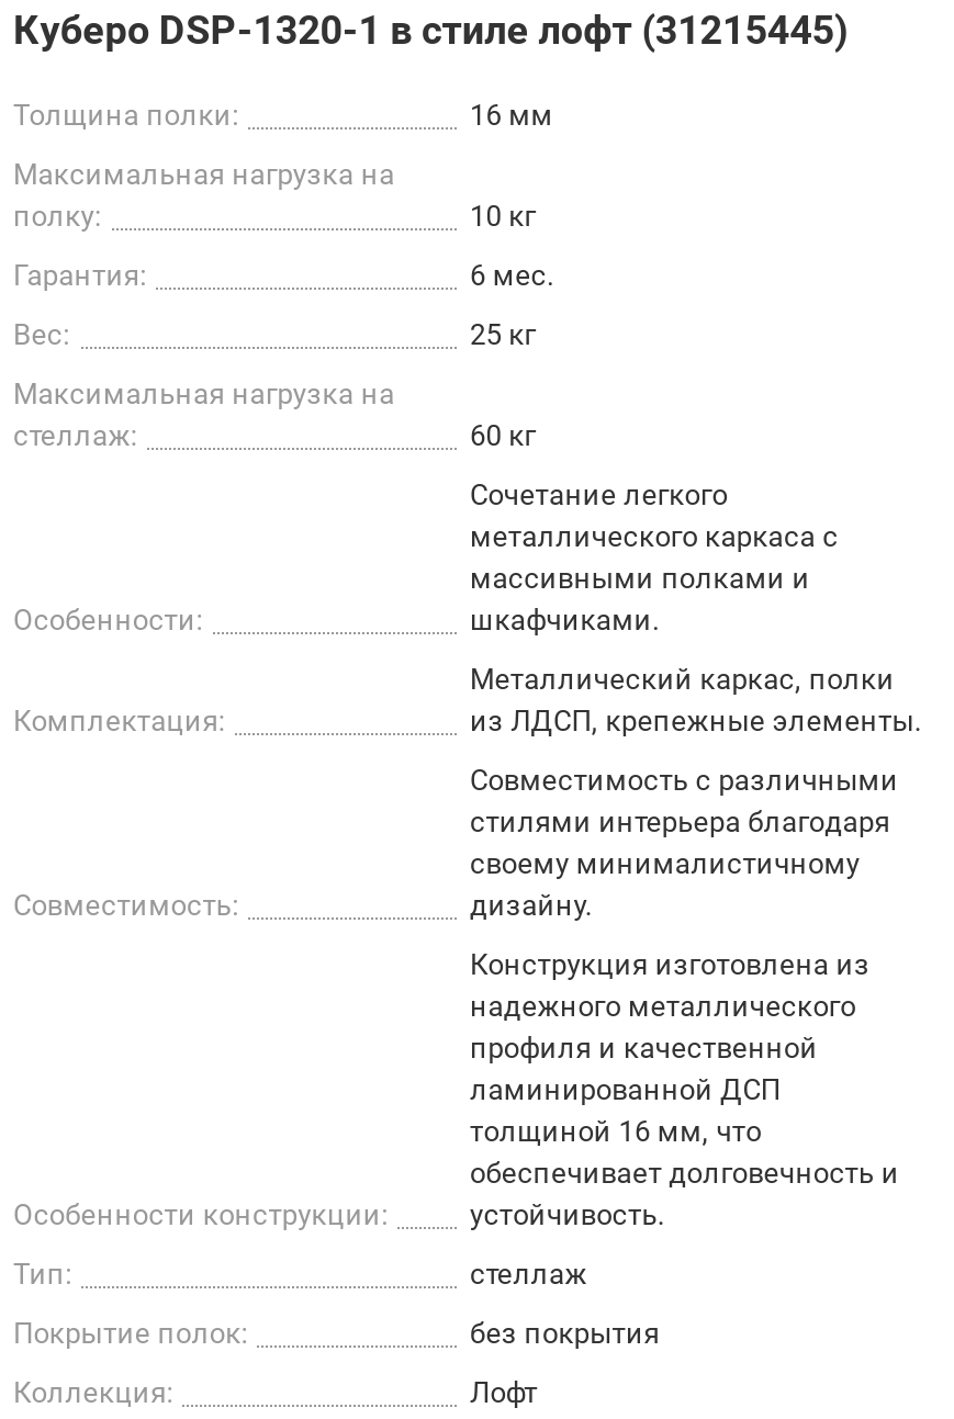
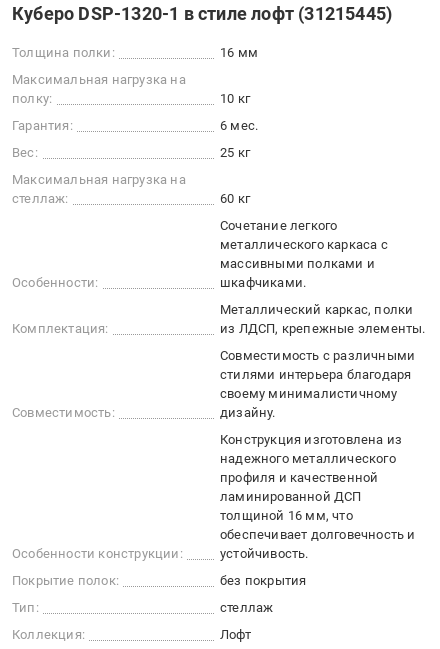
moved [13,1258,587,1291] -> [12,600,273,615]: Тип: | стеллаж
moved [13,1317,660,1350] -> [12,573,306,588]: Покрытие полок: | без покрытия

